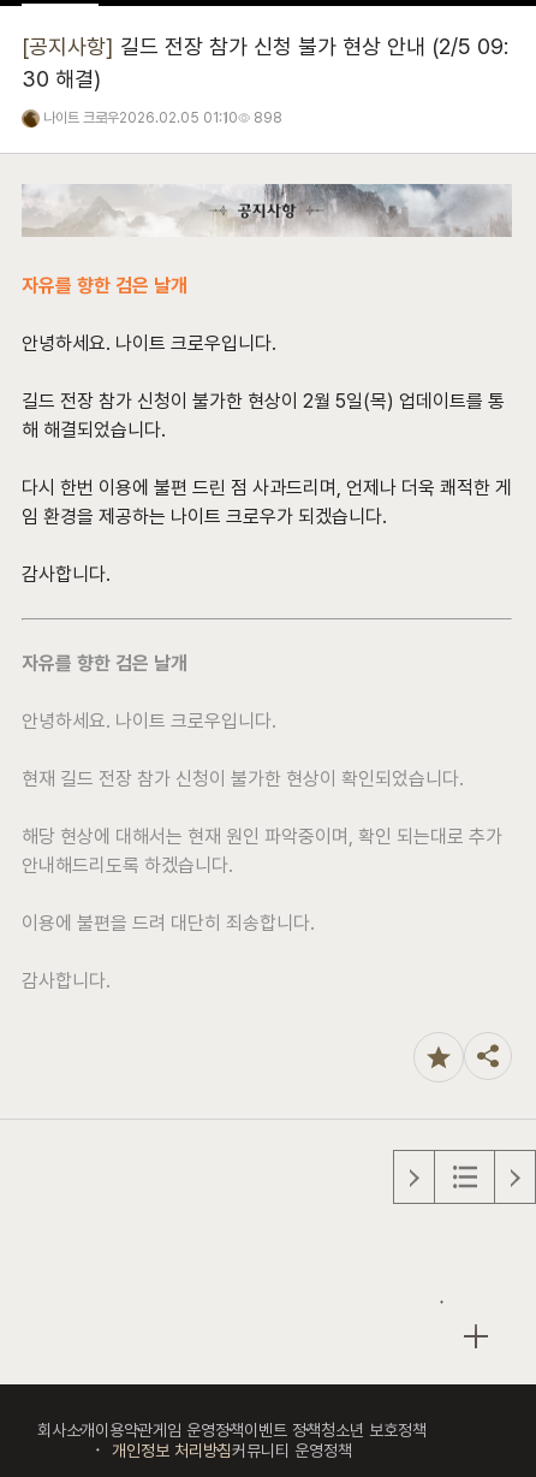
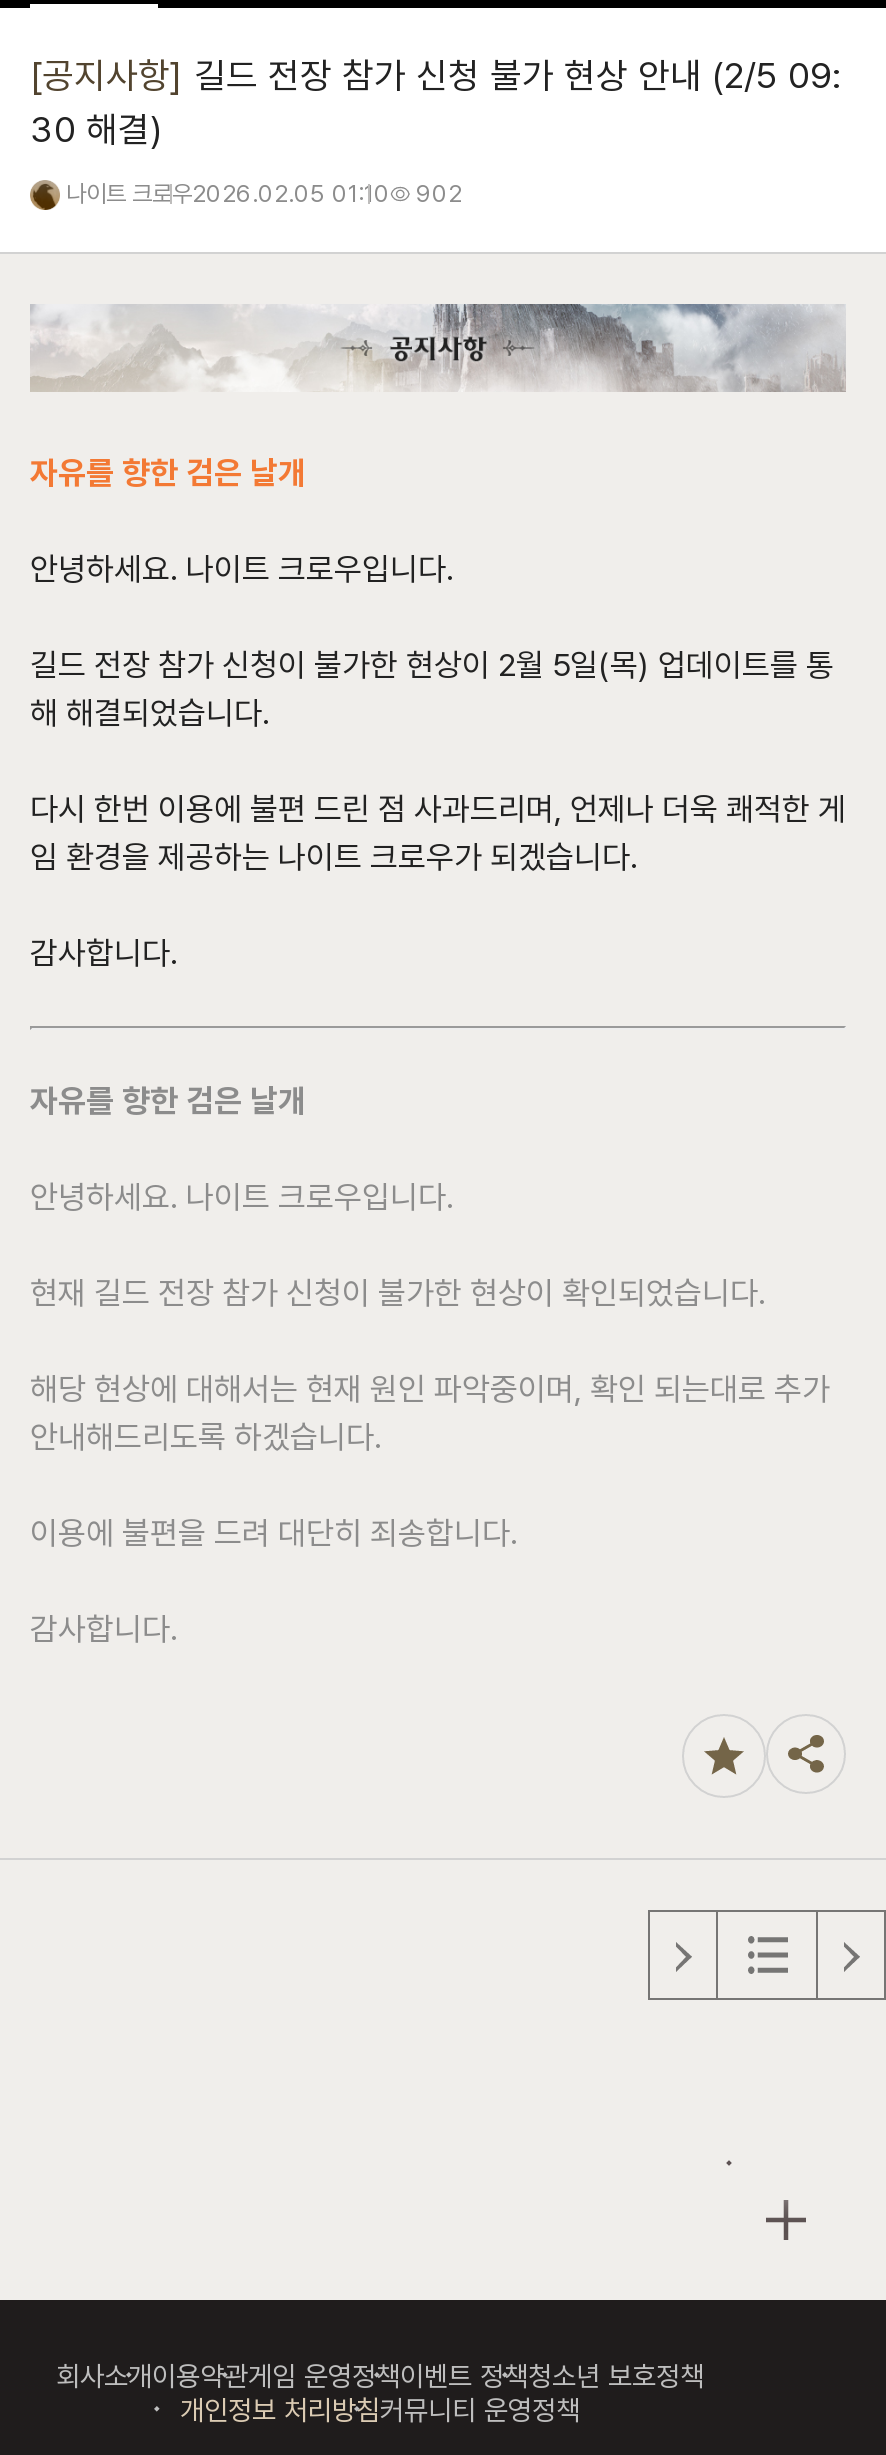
[43,109,282,126] 나이트 크로우2026.02.05 01:10 898 -> [66,180,462,208] 나이트 크로우2026.02.05 01:10 902

